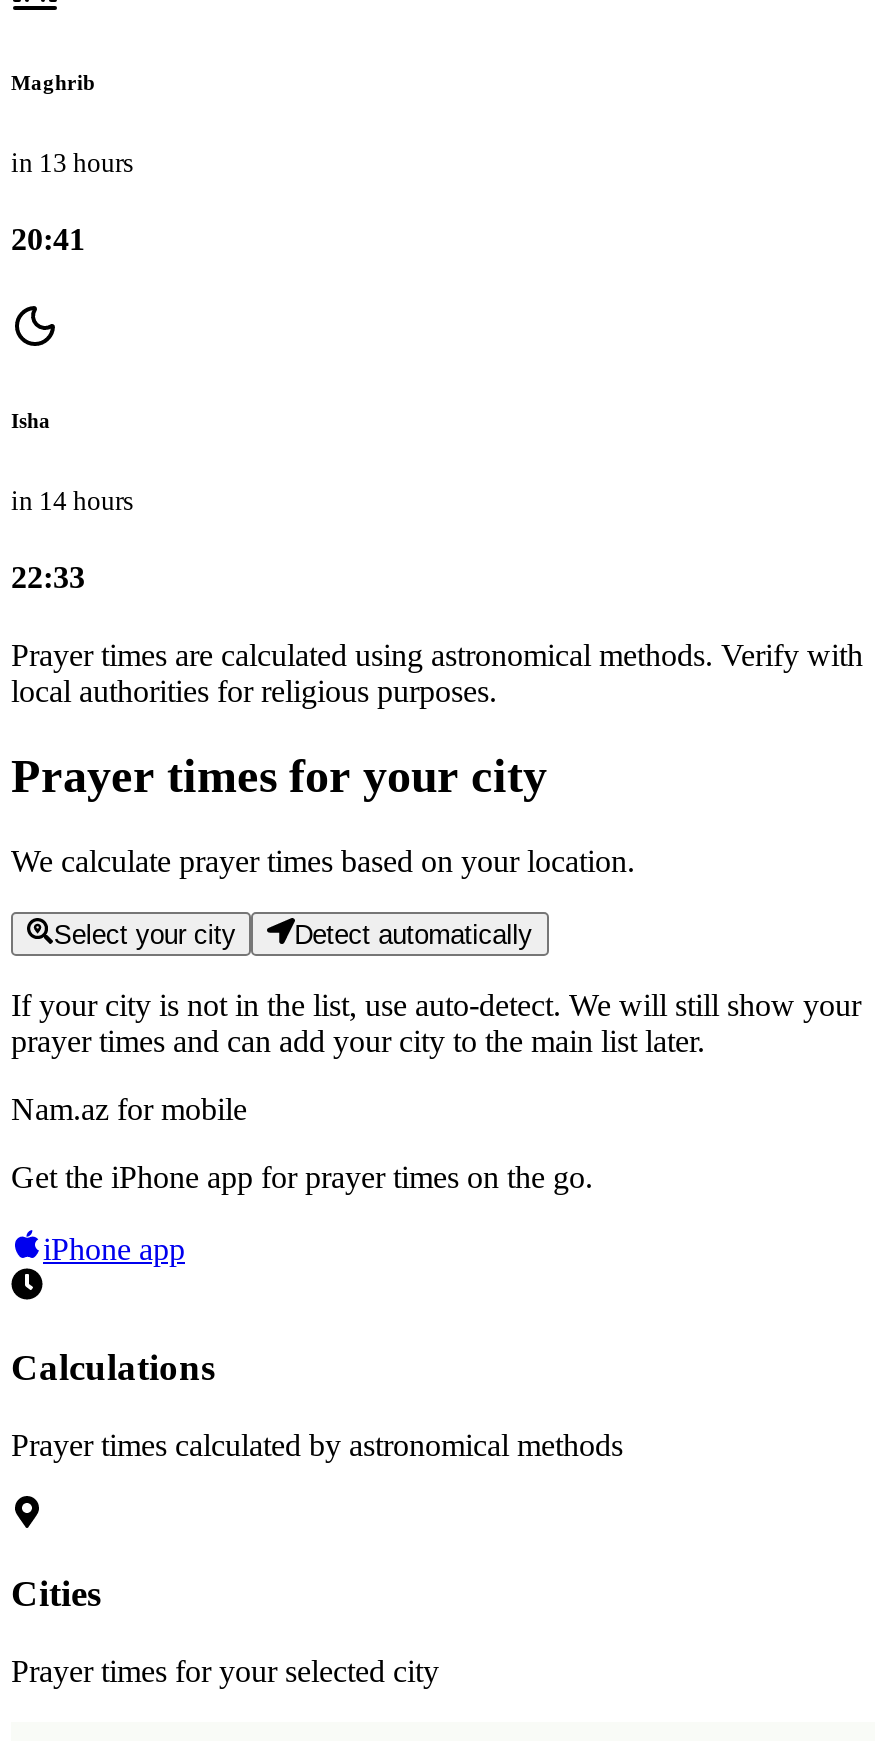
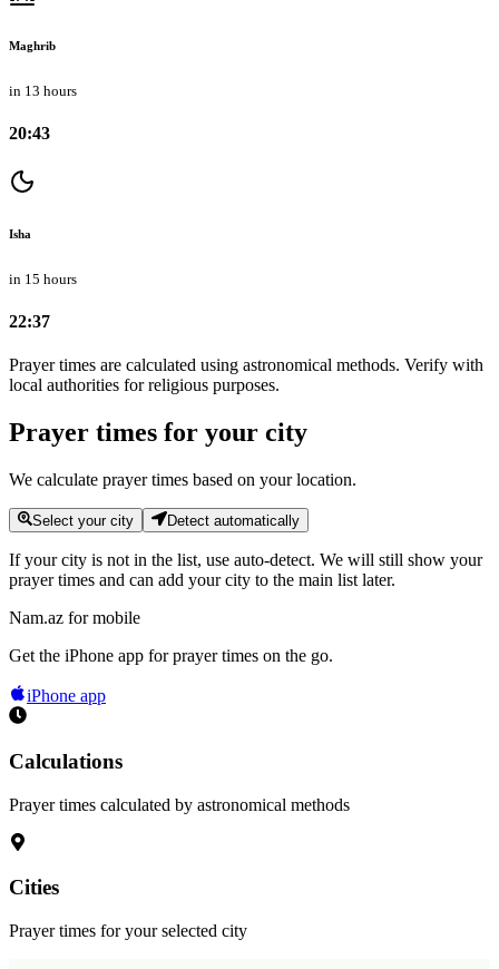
[11,223,85,257] 20:41 -> [9,124,50,143] 20:43
[11,485,133,515] in 14 hours -> [9,270,77,287] in 15 hours
[11,560,85,594] 22:33 -> [9,312,50,331] 22:37

